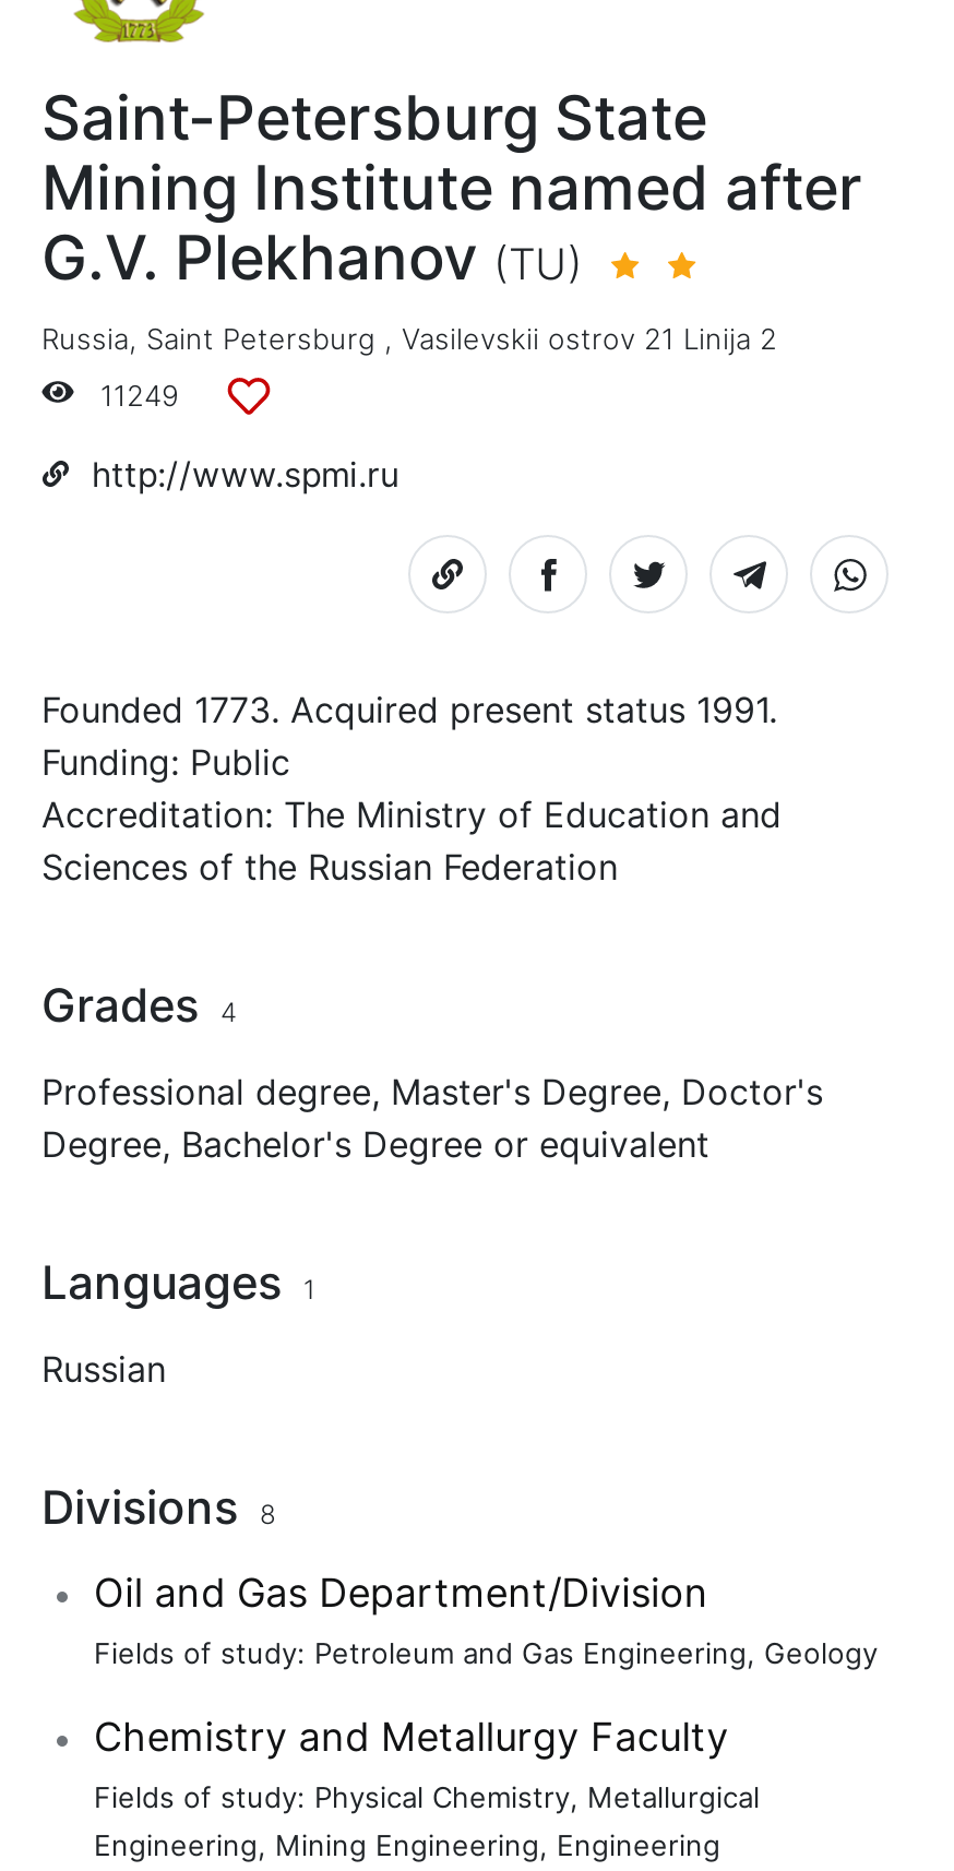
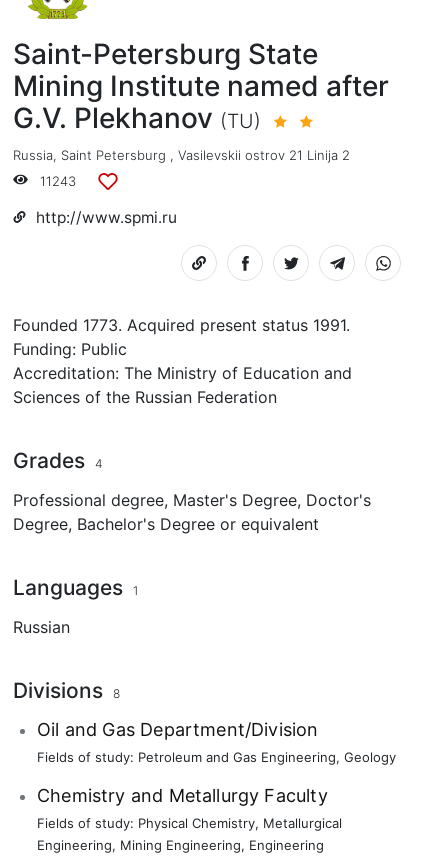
[100,377,179,412] 11249 -> [40,172,76,188] 11243

